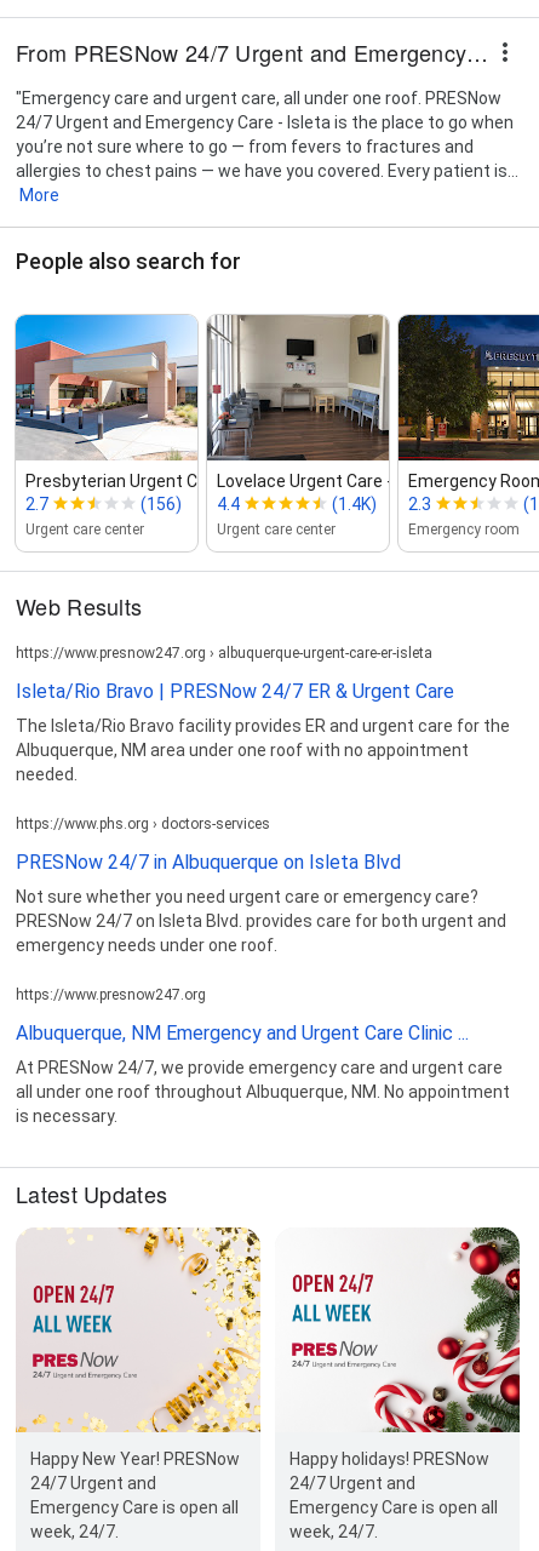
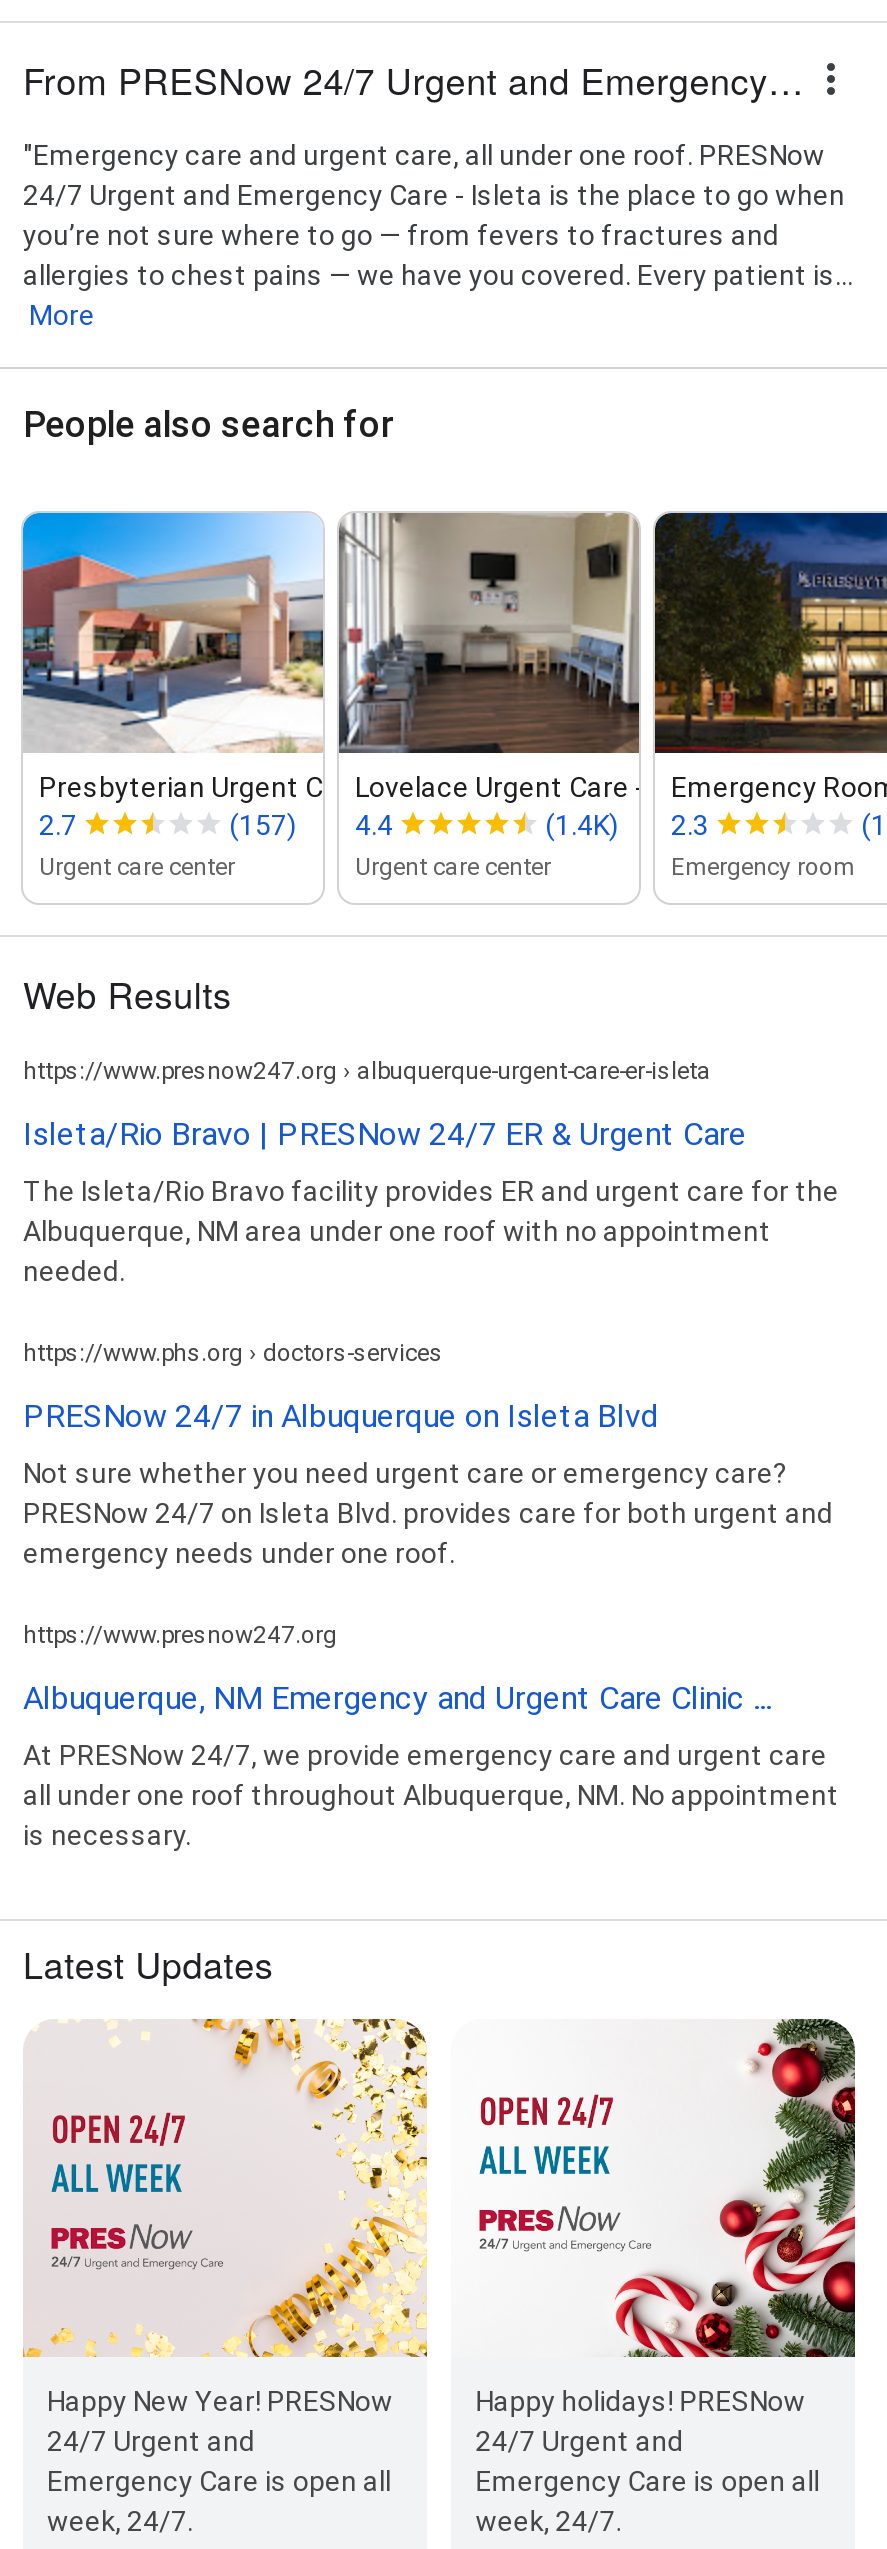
[141,494,240,513] (156) 4.4 -> [229,808,393,840] (157) 4.4

